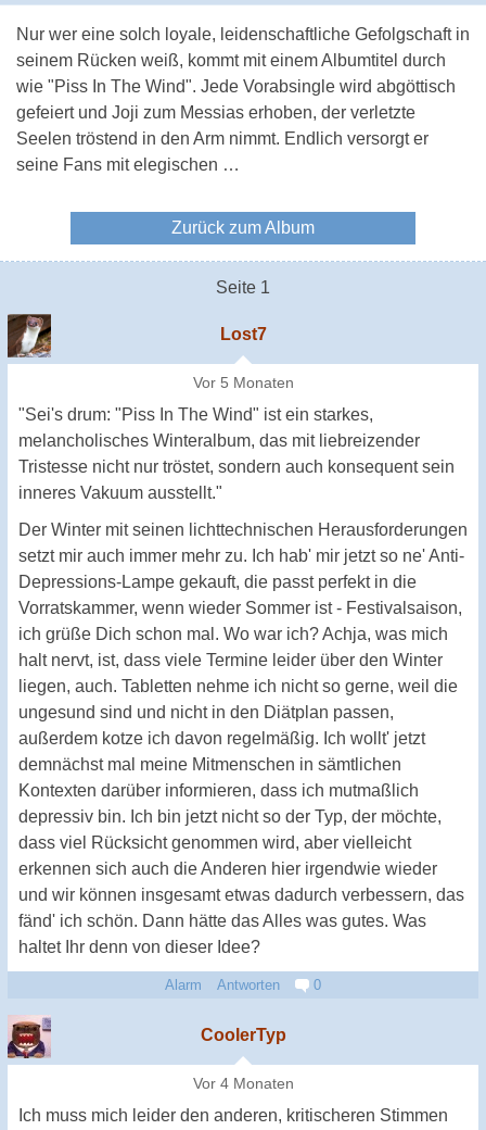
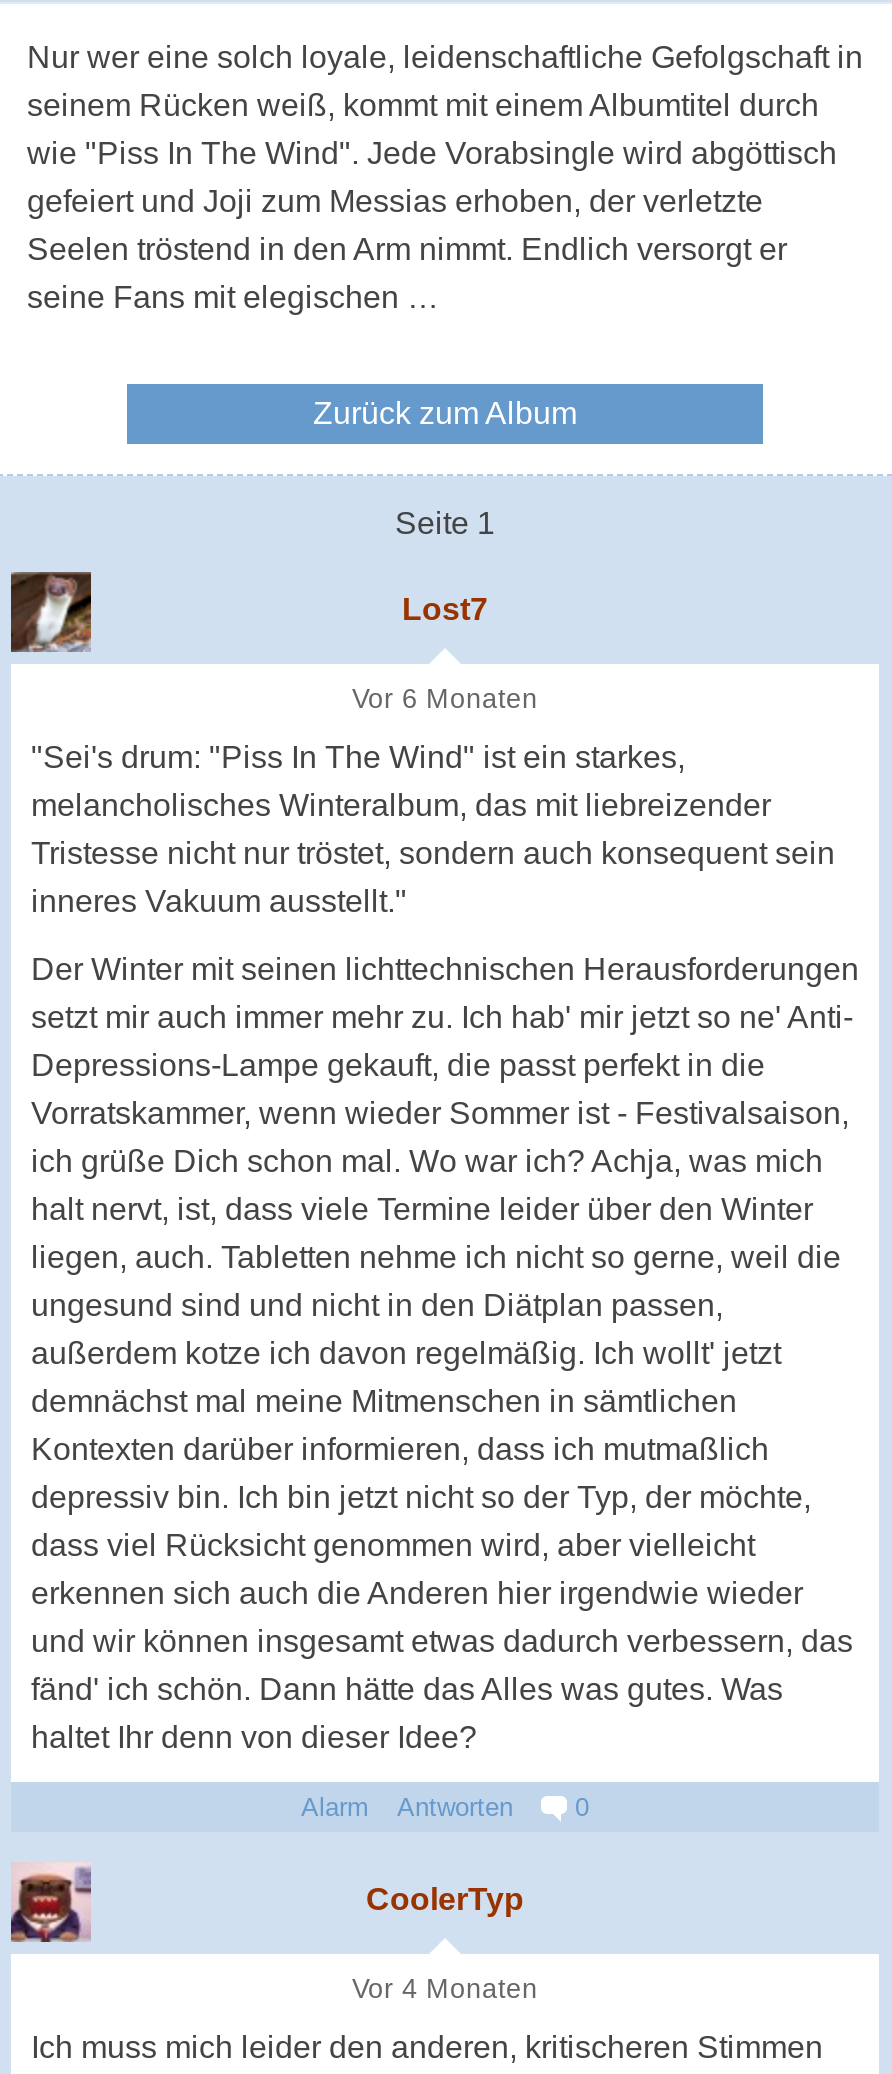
[193,375,293,391] Vor 5 Monaten -> [352,684,538,714] Vor 6 Monaten

